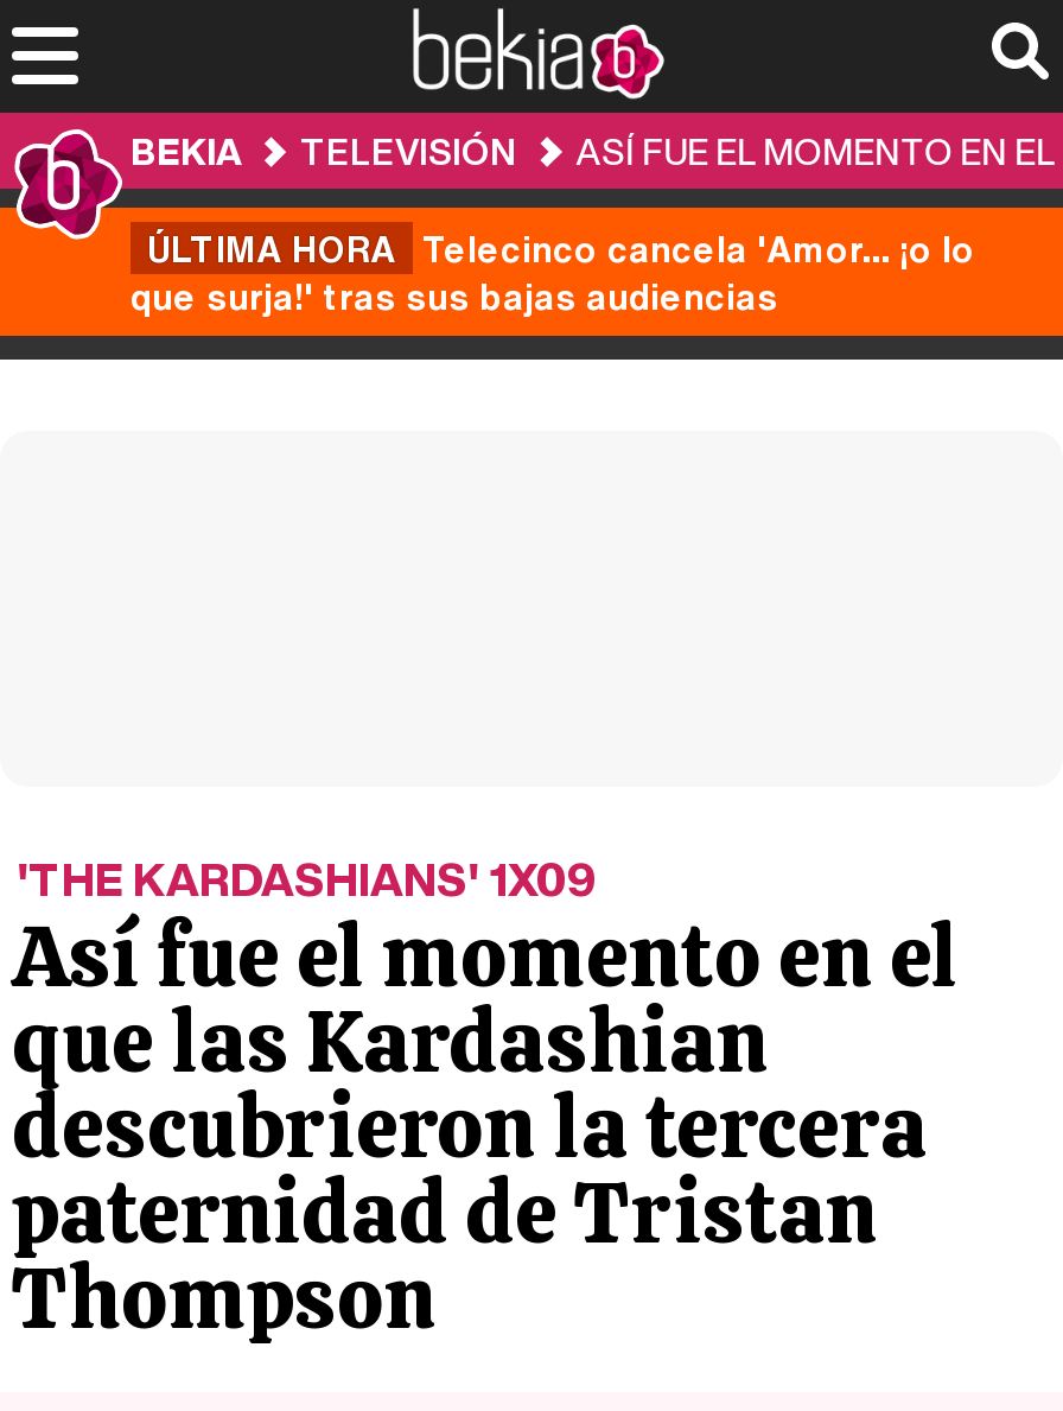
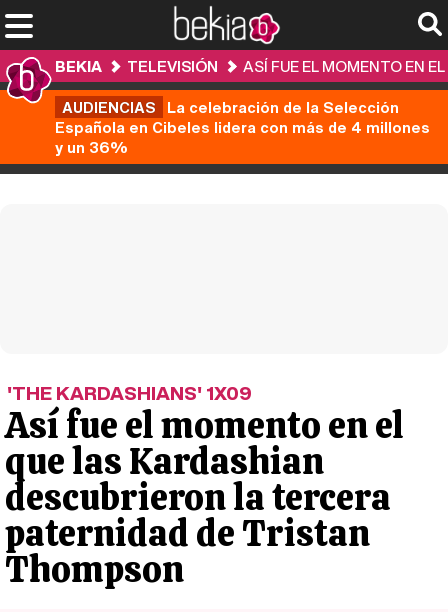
[131,222,975,322] ÚLTIMA HORA Telecinco cancela 'Amor... ¡o lo | que surja!' tras sus bajas audiencias -> [55,96,430,158] AUDIENCIAS La celebración de la Selección | Española en Cibeles lidera con más de 4 millones | y un 36%

